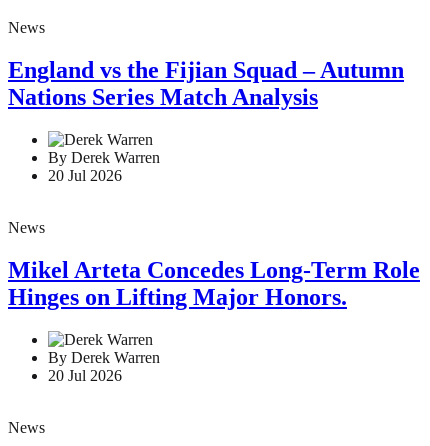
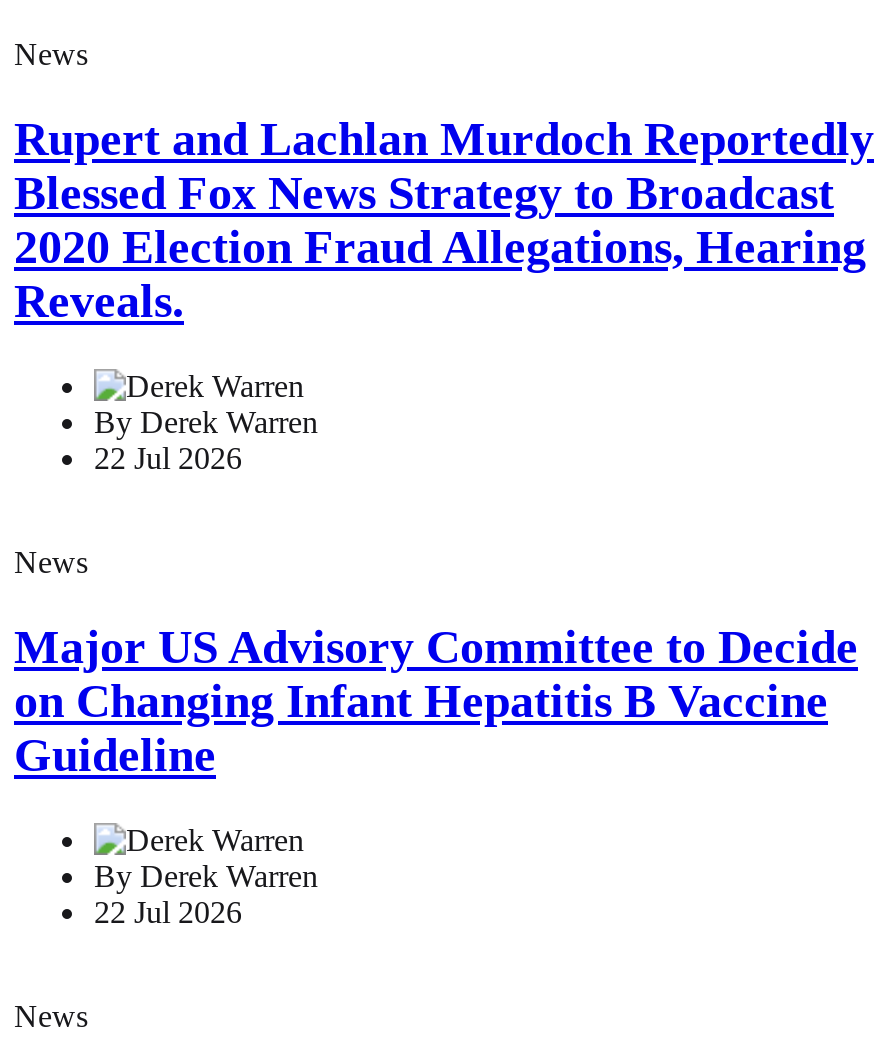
[8,57,404,110] England vs the Fijian Squad – Autumn | Nations Series Match Analysis -> [14,113,874,327] Rupert and Lachlan Murdoch Reportedly | Blessed Fox News Strategy to Broadcast | 2020 Election Fraud Allegations, Hearing | Reveals.
[48,167,122,184] 20 Jul 2026 -> [94,441,242,475] 22 Jul 2026
[8,257,420,310] Mikel Arteta Concedes Long-Term Role | Hinges on Lifting Major Honors. -> [14,621,858,781] Major US Advisory Committee to Decide | on Changing Infant Hepatitis B Vaccine | Guideline
[48,367,122,384] 20 Jul 2026 -> [94,895,242,929] 22 Jul 2026

